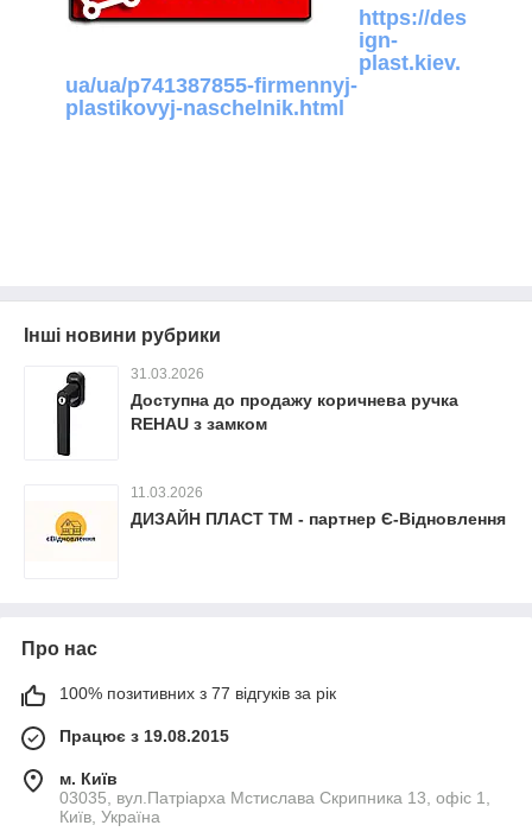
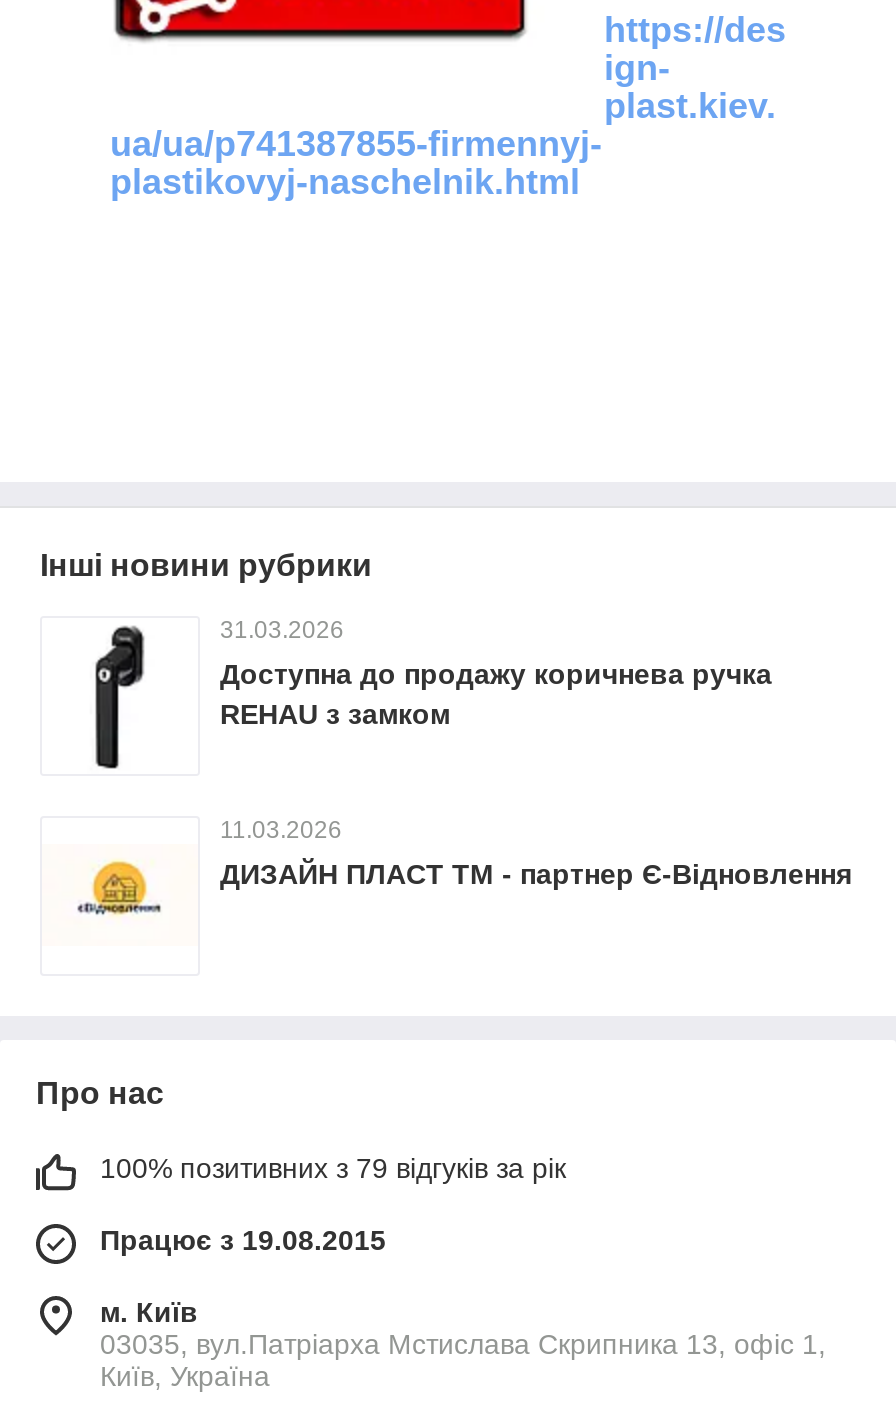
[59,683,336,702] 100% позитивних з 77 відгуків за рік -> [100,1152,566,1184] 100% позитивних з 79 відгуків за рік

